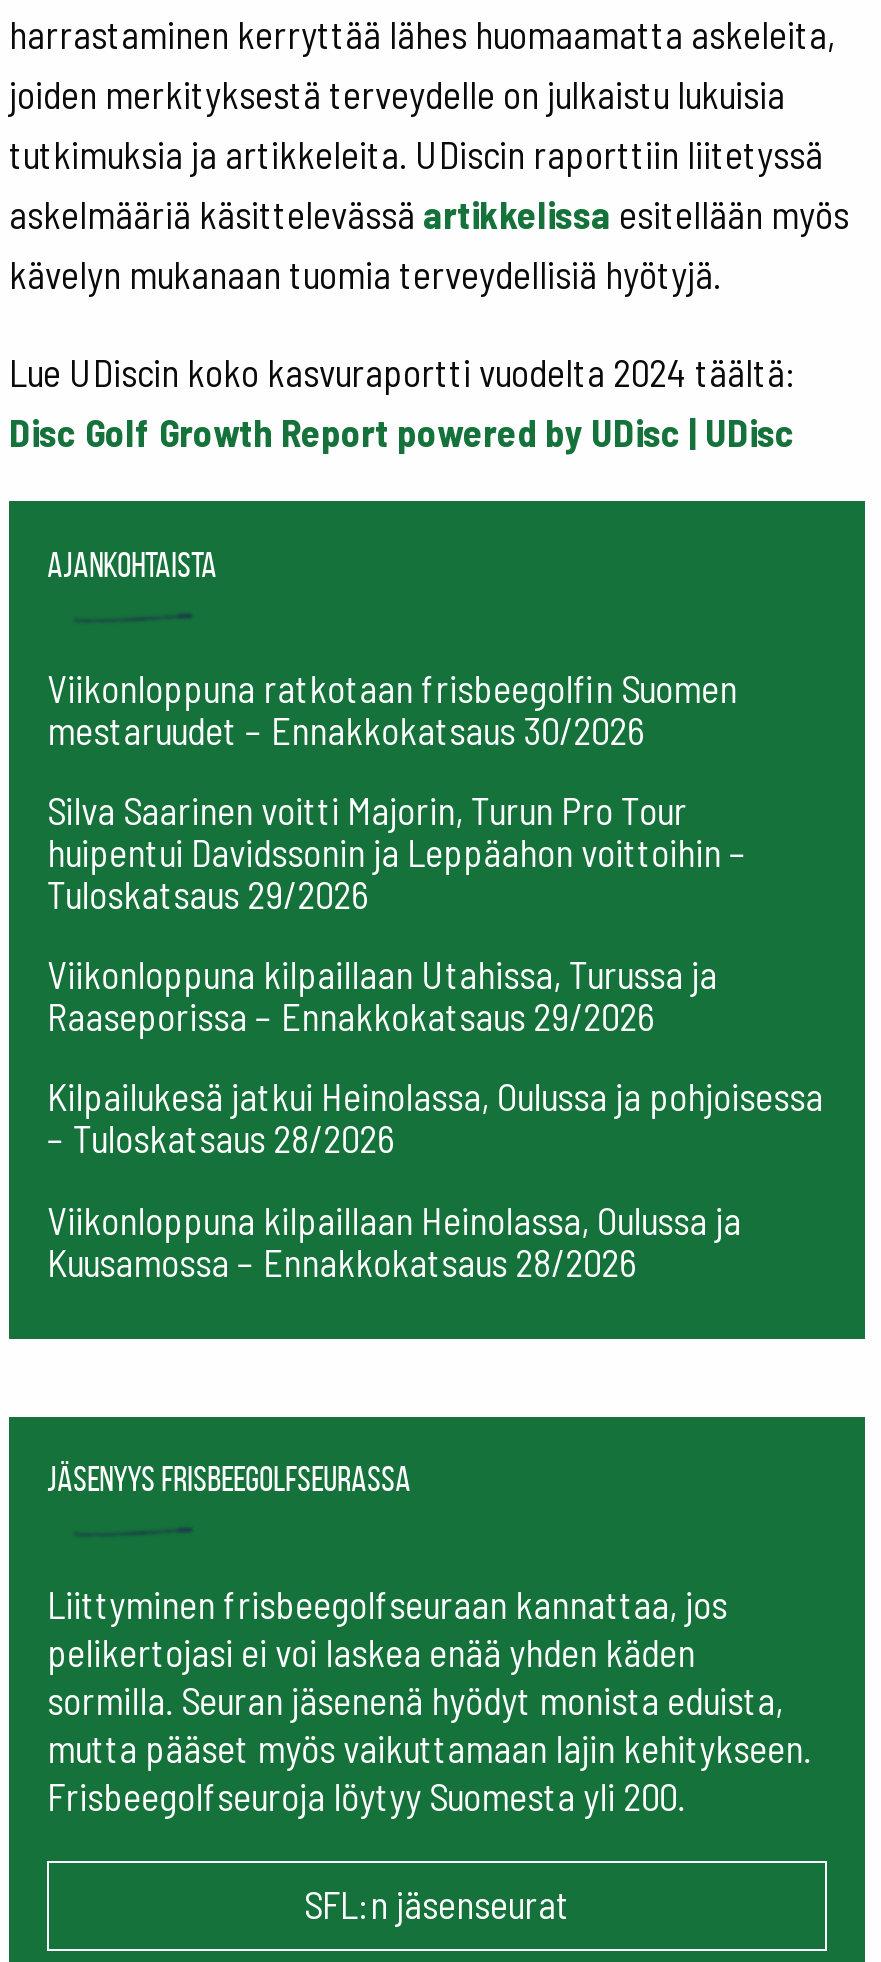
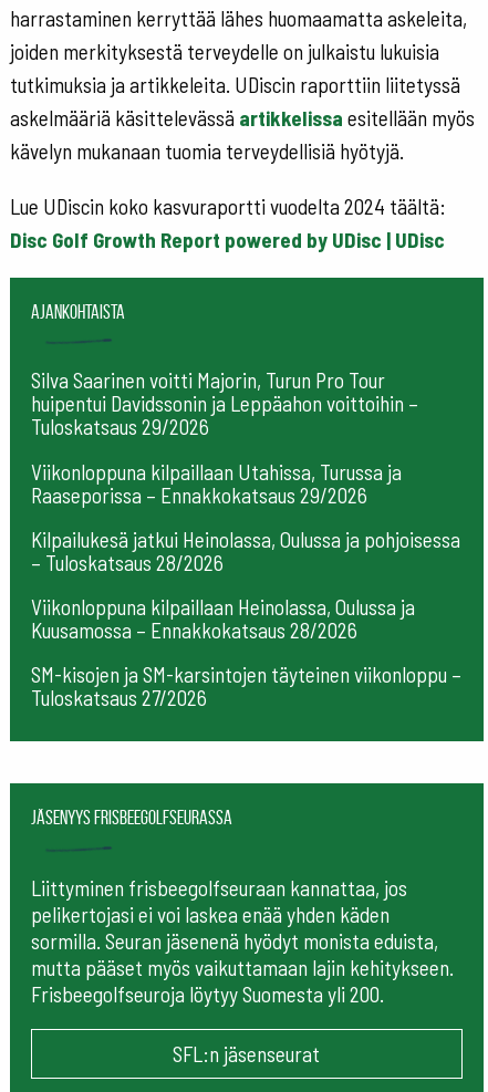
[47,665,737,753] Viikonloppuna ratkotaan frisbeegolfin Suomen | mestaruudet – Ennakkokatsaus 30/2026 -> none
moved [47,787,823,1284] -> [31,368,461,643]: Silva Saarinen voitti Majorin, Turun Pro Tour | huipentui Davidssonin ja Leppäahon voittoihin – | Tuloskatsaus 29/2026 | ... | Viikonloppuna kilpaillaan Heinolassa, Oulussa ja | Kuusamossa – Ennakkokatsaus 28/2026
none -> [31,662,462,710] SM-kisojen ja SM-karsintojen täyteinen viikonloppu – | Tuloskatsaus 27/2026

